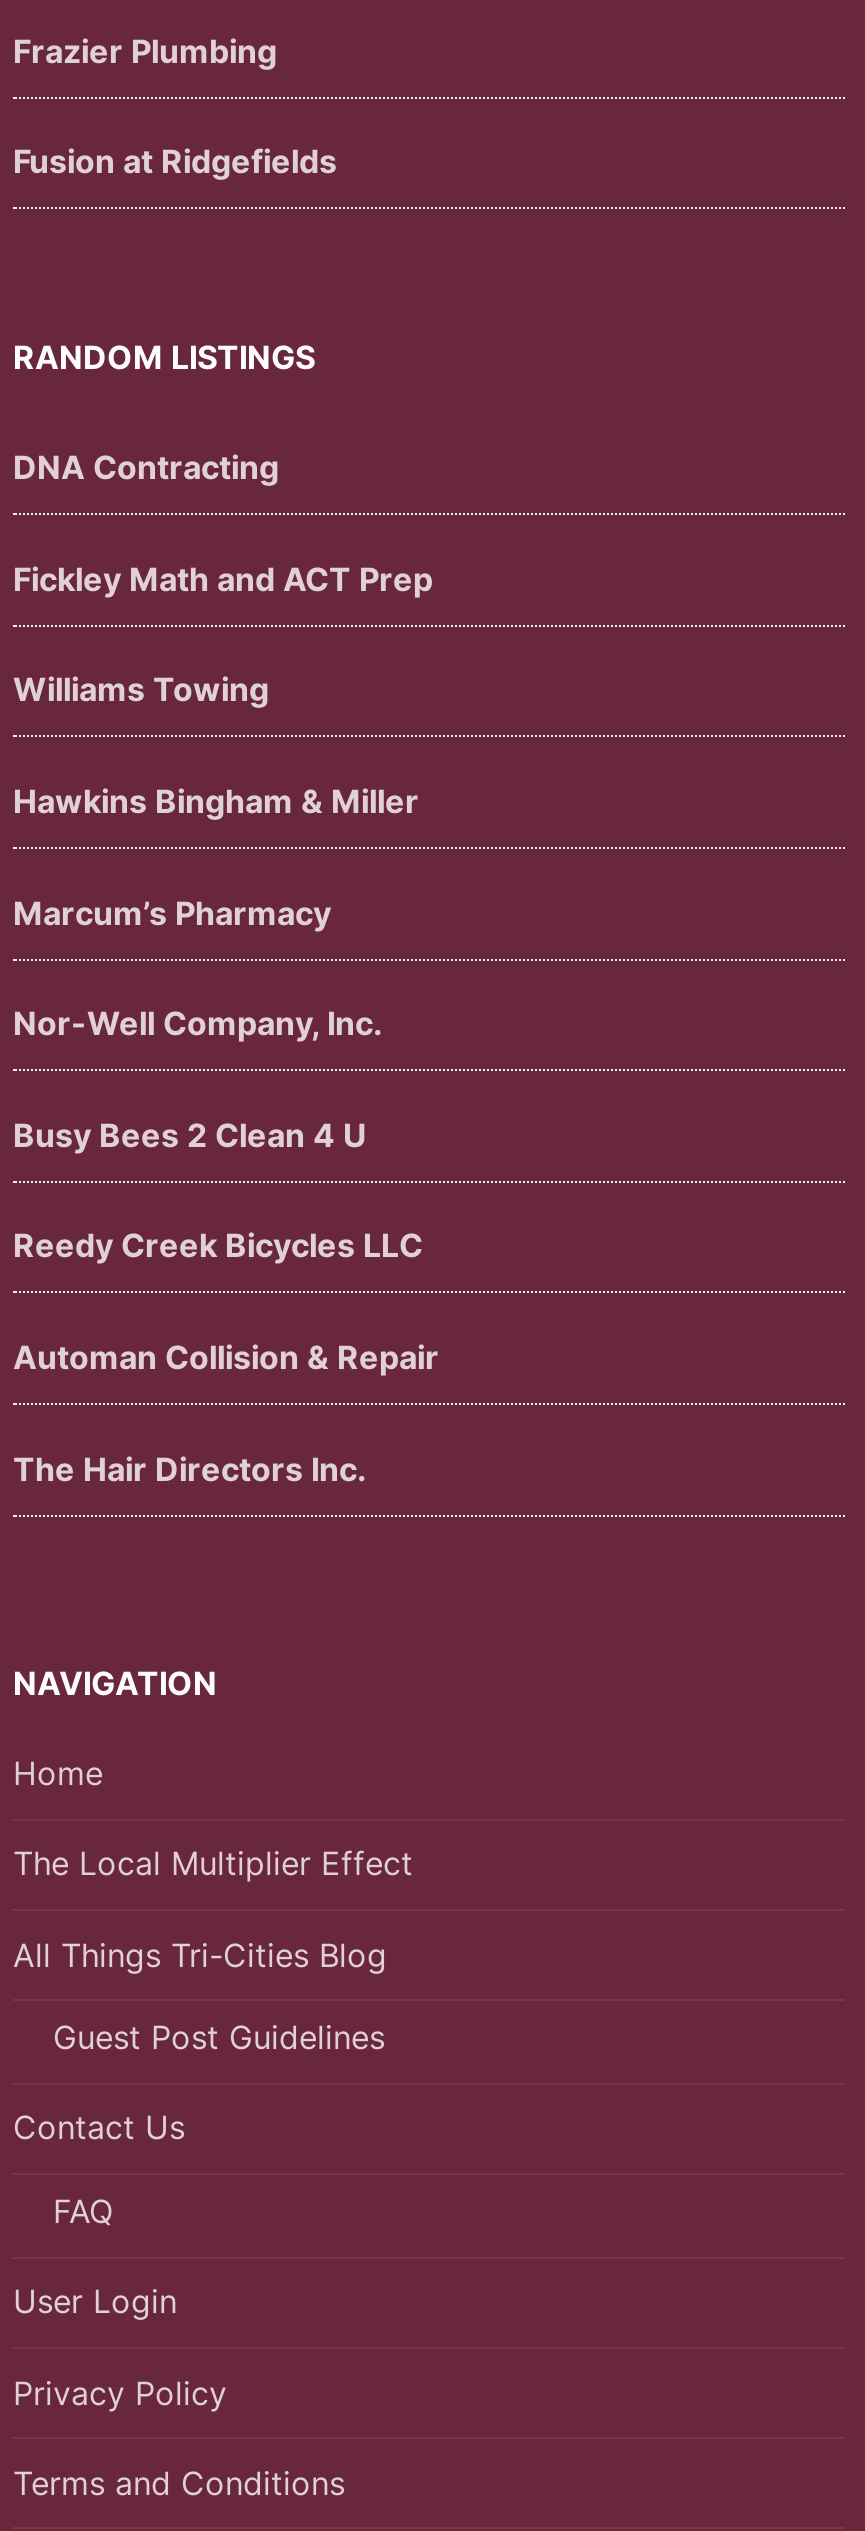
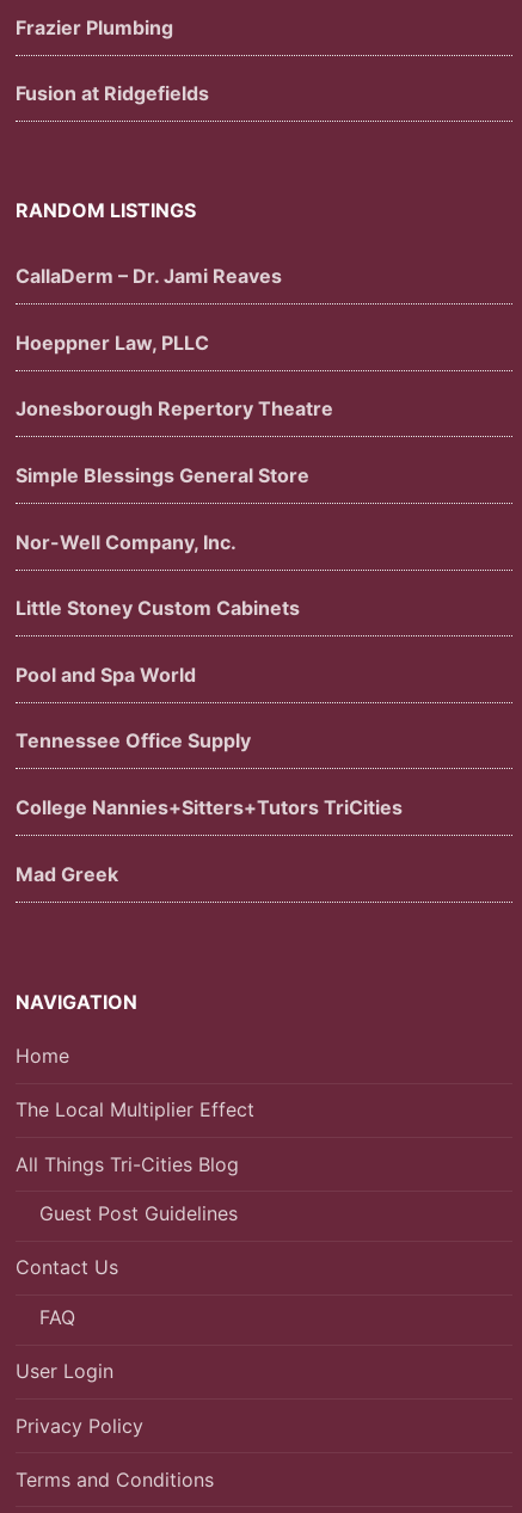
[13,447,433,932] DNA Contracting | Fickley Math and ACT Prep | Williams Towing | Hawkins Bingham & Miller | Marcum’s Pharmacy -> [16,264,333,487] CallaDerm – Dr. Jami Reaves | Hoeppner Law, PLLC | Jonesborough Repertory Theatre | Simple Blessings General Store
moved [13,1003,383,1043] -> [16,530,237,554]: Nor-Well Company, Inc.
[13,1115,439,1488] Busy Bees 2 Clean 4 U | Reedy Creek Bicycles LLC | Automan Collision & Repair | The Hair Directors Inc. -> [16,596,403,886] Little Stoney Custom Cabinets | Pool and Spa World | Tennessee Office Supply | College Nannies+Sitters+Tutors TriCities | Mad Greek

